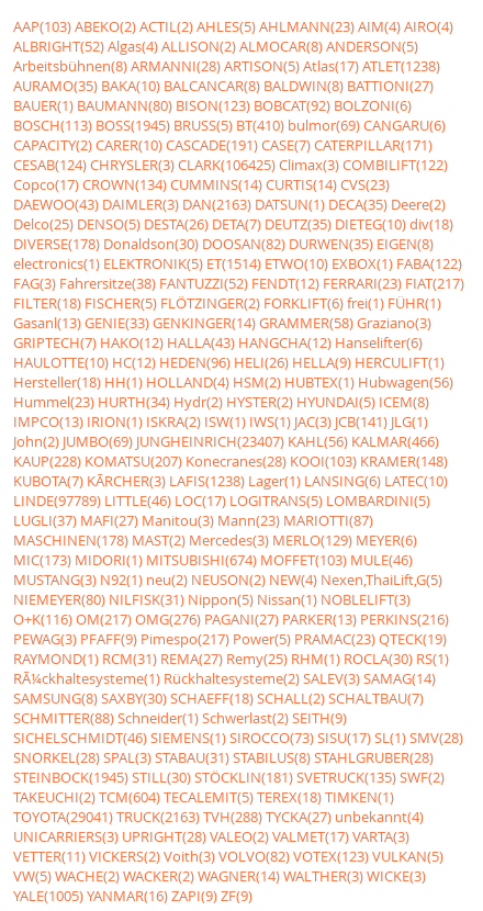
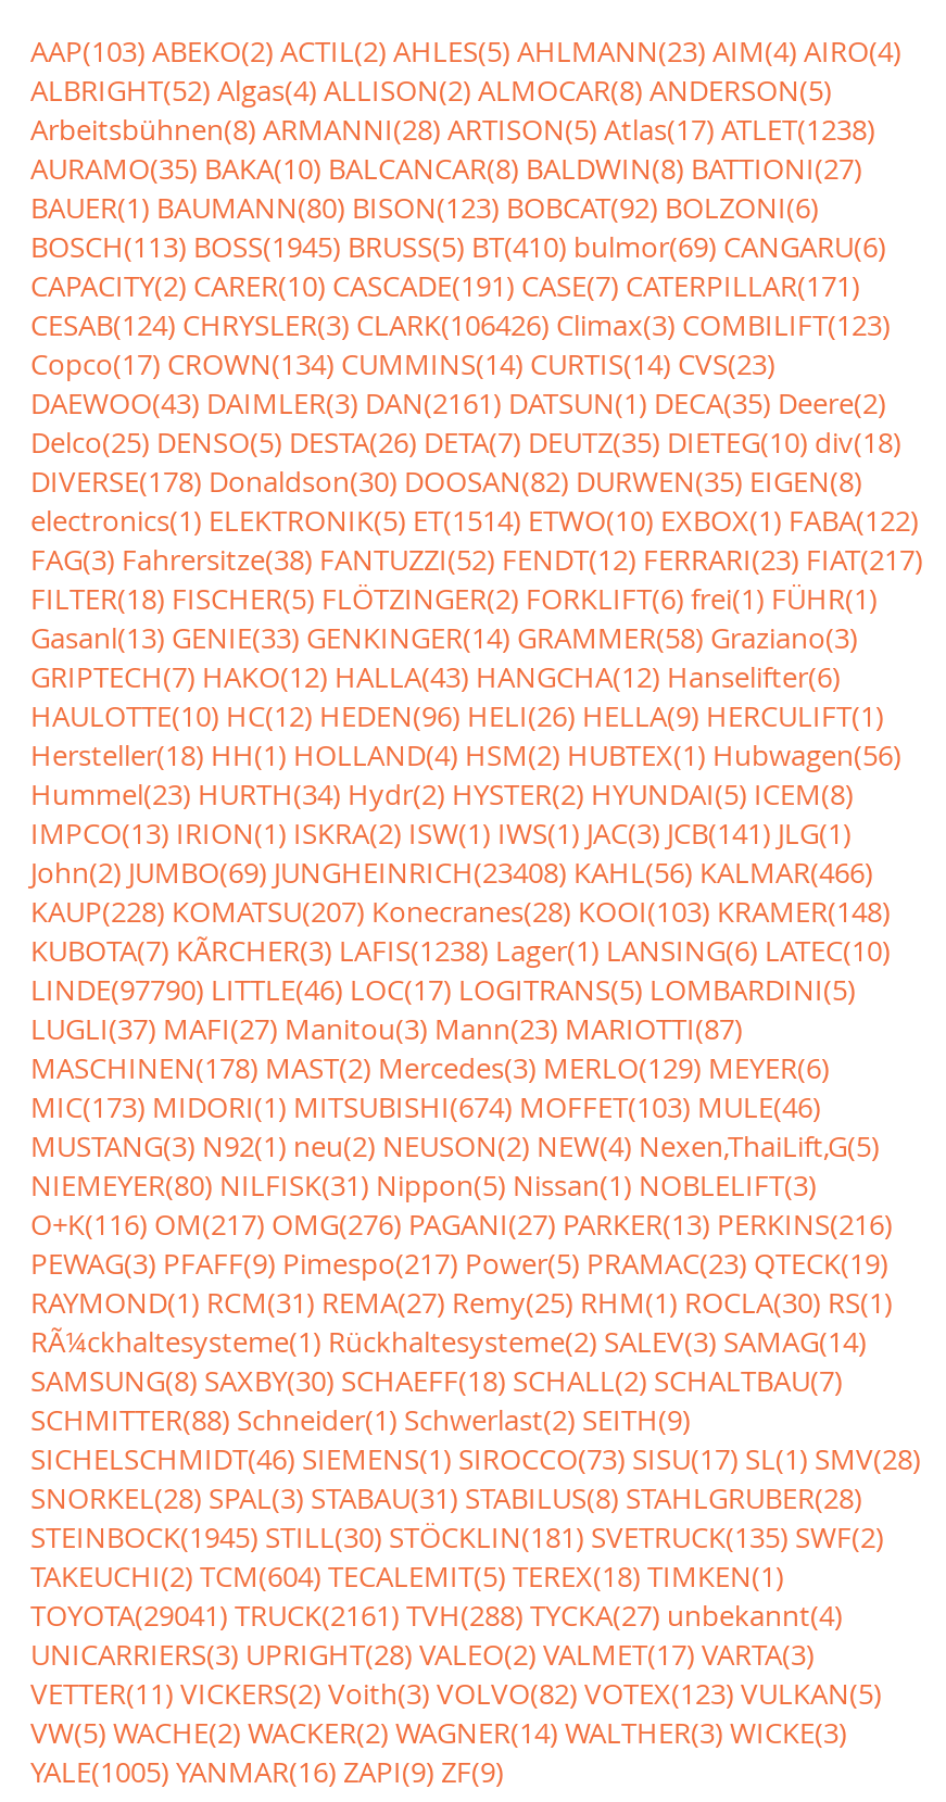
[13,155,448,175] CESAB(124) CHRYSLER(3) CLARK(106425) Climax(3) COMBILIFT(122) -> [30,305,891,344] CESAB(124) CHRYSLER(3) CLARK(106426) Climax(3) COMBILIFT(123)
[13,194,446,214] DAEWOO(43) DAIMLER(3) DAN(2163) DATSUN(1) DECA(35) Deere(2) -> [30,383,886,423] DAEWOO(43) DAIMLER(3) DAN(2161) DATSUN(1) DECA(35) Deere(2)
[13,431,439,451] John(2) JUMBO(69) JUNGHEINRICH(23407) KAHL(56) KALMAR(466) -> [30,853,873,892] John(2) JUMBO(69) JUNGHEINRICH(23408) KAHL(56) KALMAR(466)
[13,491,430,510] LINDE(97789) LITTLE(46) LOC(17) LOGITRANS(5) LOMBARDINI(5) -> [30,970,856,1009] LINDE(97790) LITTLE(46) LOC(17) LOGITRANS(5) LOMBARDINI(5)
[13,807,424,826] TOYOTA(29041) TRUCK(2163) TVH(288) TYCKA(27) unbekannt(4) -> [30,1596,843,1635] TOYOTA(29041) TRUCK(2161) TVH(288) TYCKA(27) unbekannt(4)

